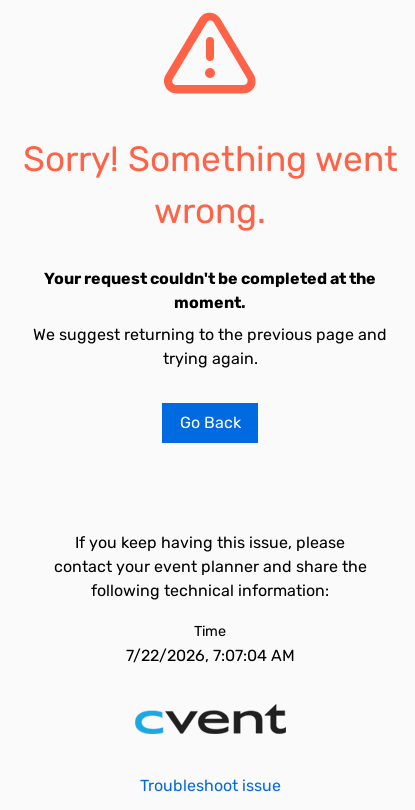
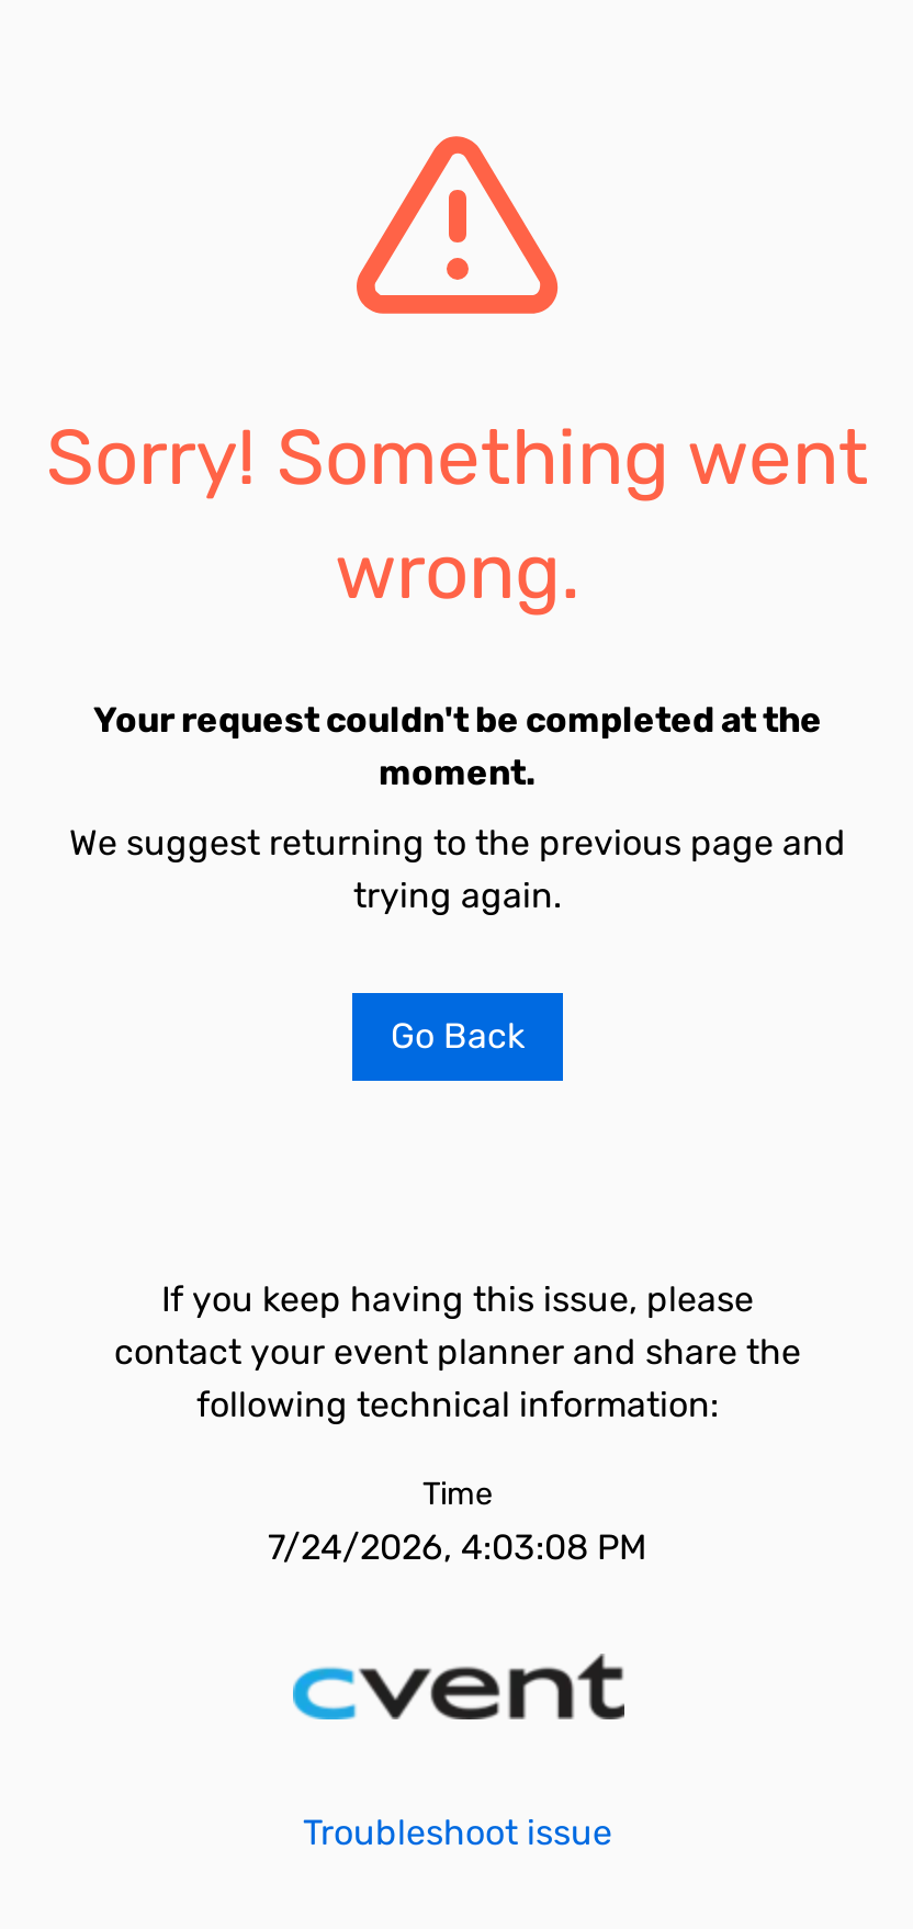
[125,646,294,665] 7/22/2026, 7:07:04 AM -> [268,1526,647,1568] 7/24/2026, 4:03:08 PM

